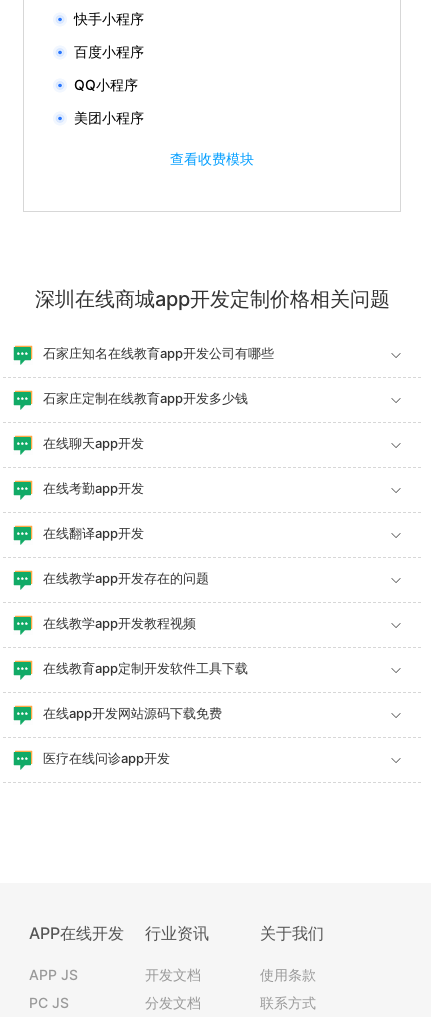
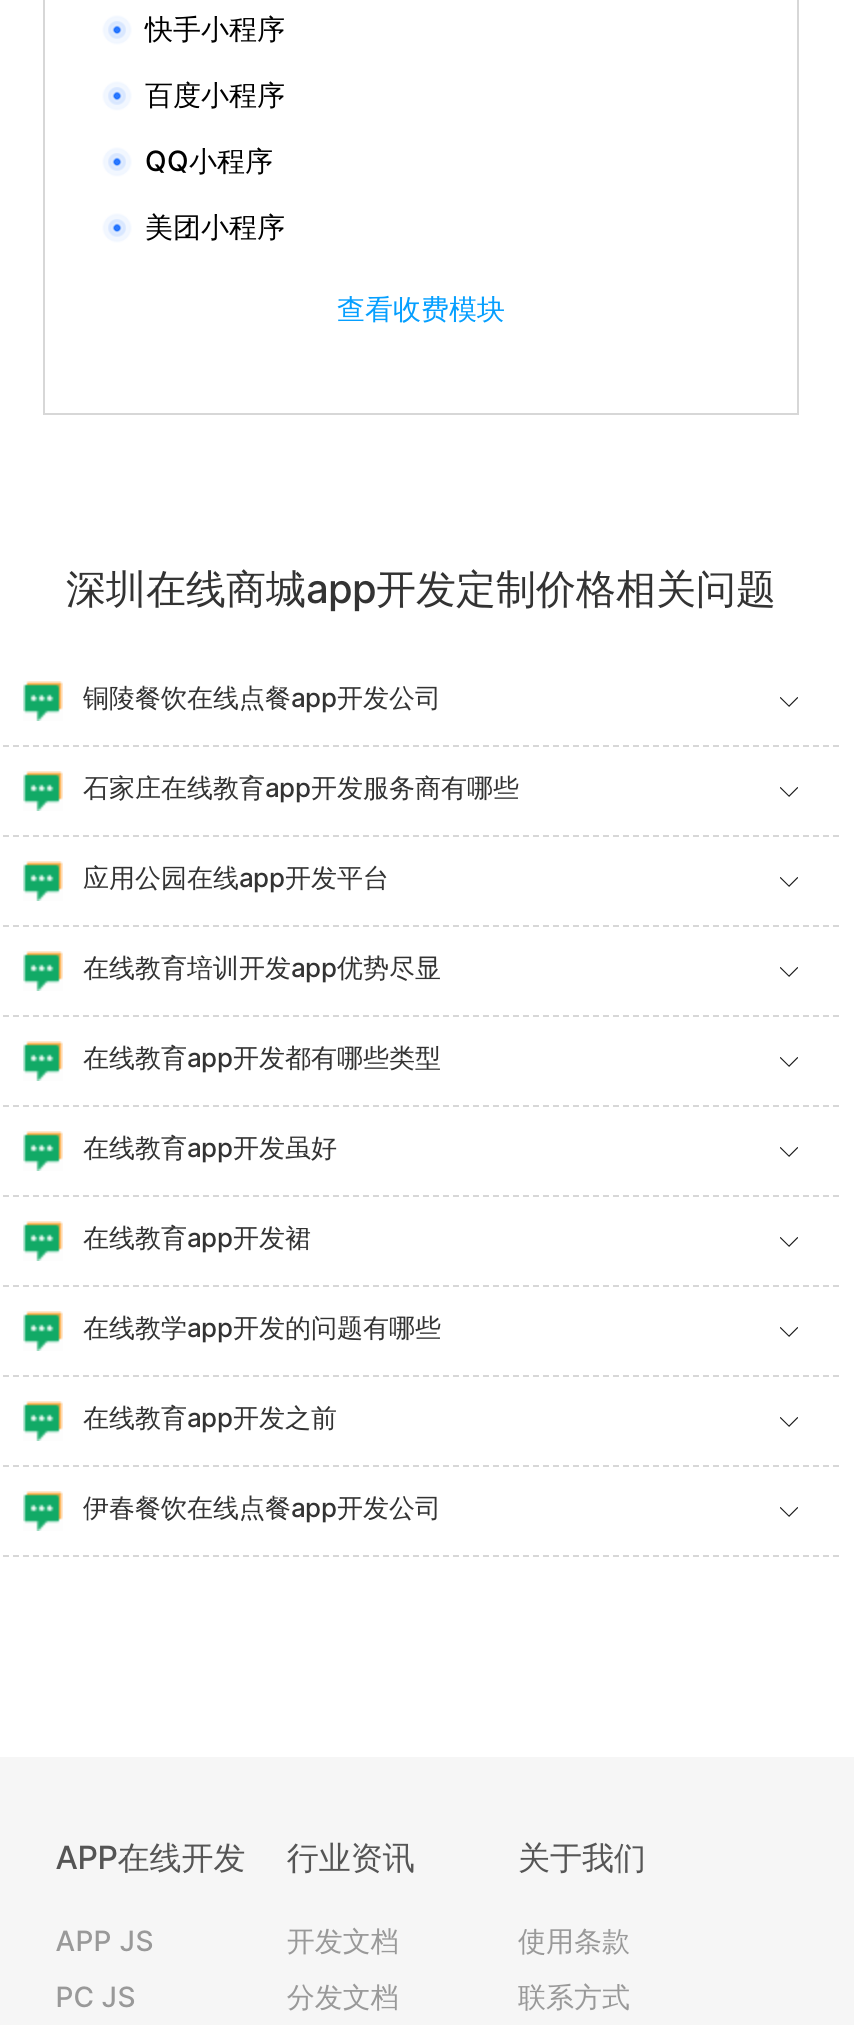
[43,345,274,361] 石家庄知名在线教育app开发公司有哪些 -> [83,681,441,713] 铜陵餐饮在线点餐app开发公司
[43,390,248,406] 石家庄定制在线教育app开发多少钱 -> [83,771,519,803] 石家庄在线教育app开发服务商有哪些
[43,435,144,451] 在线聊天app开发 -> [83,861,389,893] 应用公园在线app开发平台
[43,480,144,496] 在线考勤app开发 -> [83,951,441,983] 在线教育培训开发app优势尽显
[43,525,144,541] 在线翻译app开发 -> [83,1041,441,1073] 在线教育app开发都有哪些类型
[43,570,209,586] 在线教学app开发存在的问题 -> [83,1131,337,1163] 在线教育app开发虽好
[43,615,196,631] 在线教学app开发教程视频 -> [83,1221,311,1253] 在线教育app开发裙
[43,660,248,676] 在线教育app定制开发软件工具下载 -> [83,1311,441,1343] 在线教学app开发的问题有哪些
[43,705,222,721] 在线app开发网站源码下载免费 -> [83,1401,337,1433] 在线教育app开发之前
[43,750,170,766] 医疗在线问诊app开发 -> [83,1491,441,1523] 伊春餐饮在线点餐app开发公司

